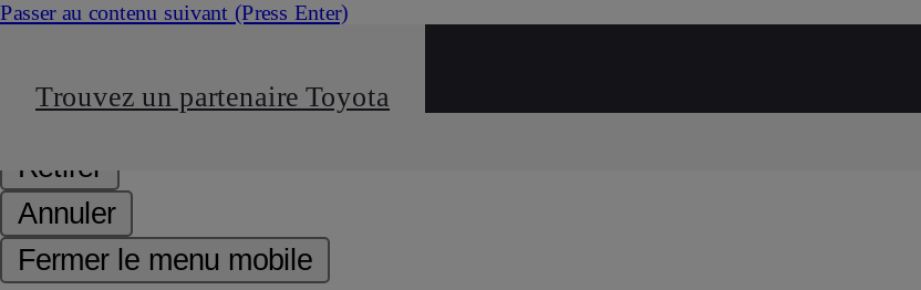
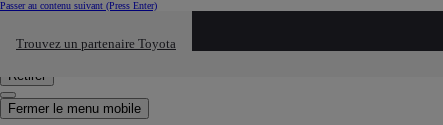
[18,197,115,230] Annuler -> none

